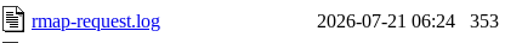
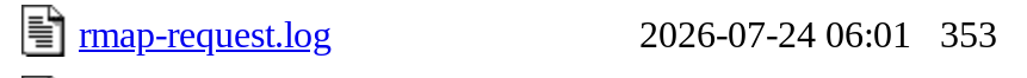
[317,11,499,31] 2026-07-21 06:24 353 -> [639,14,997,54] 2026-07-24 06:01 353

